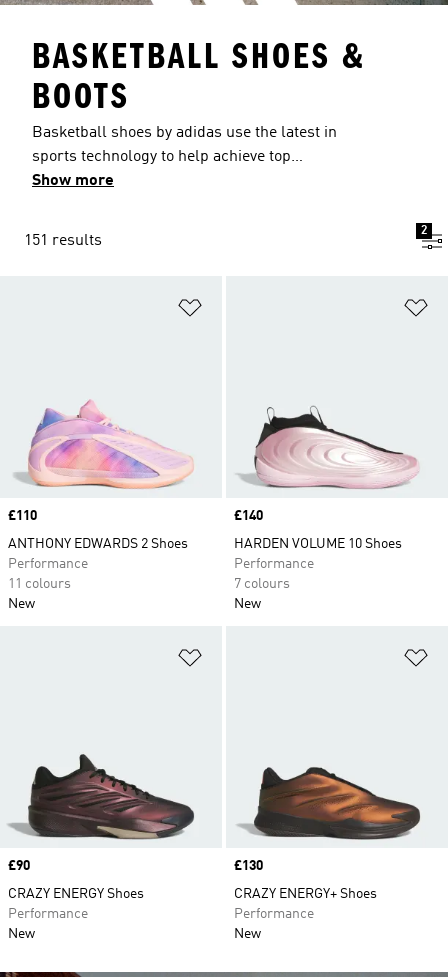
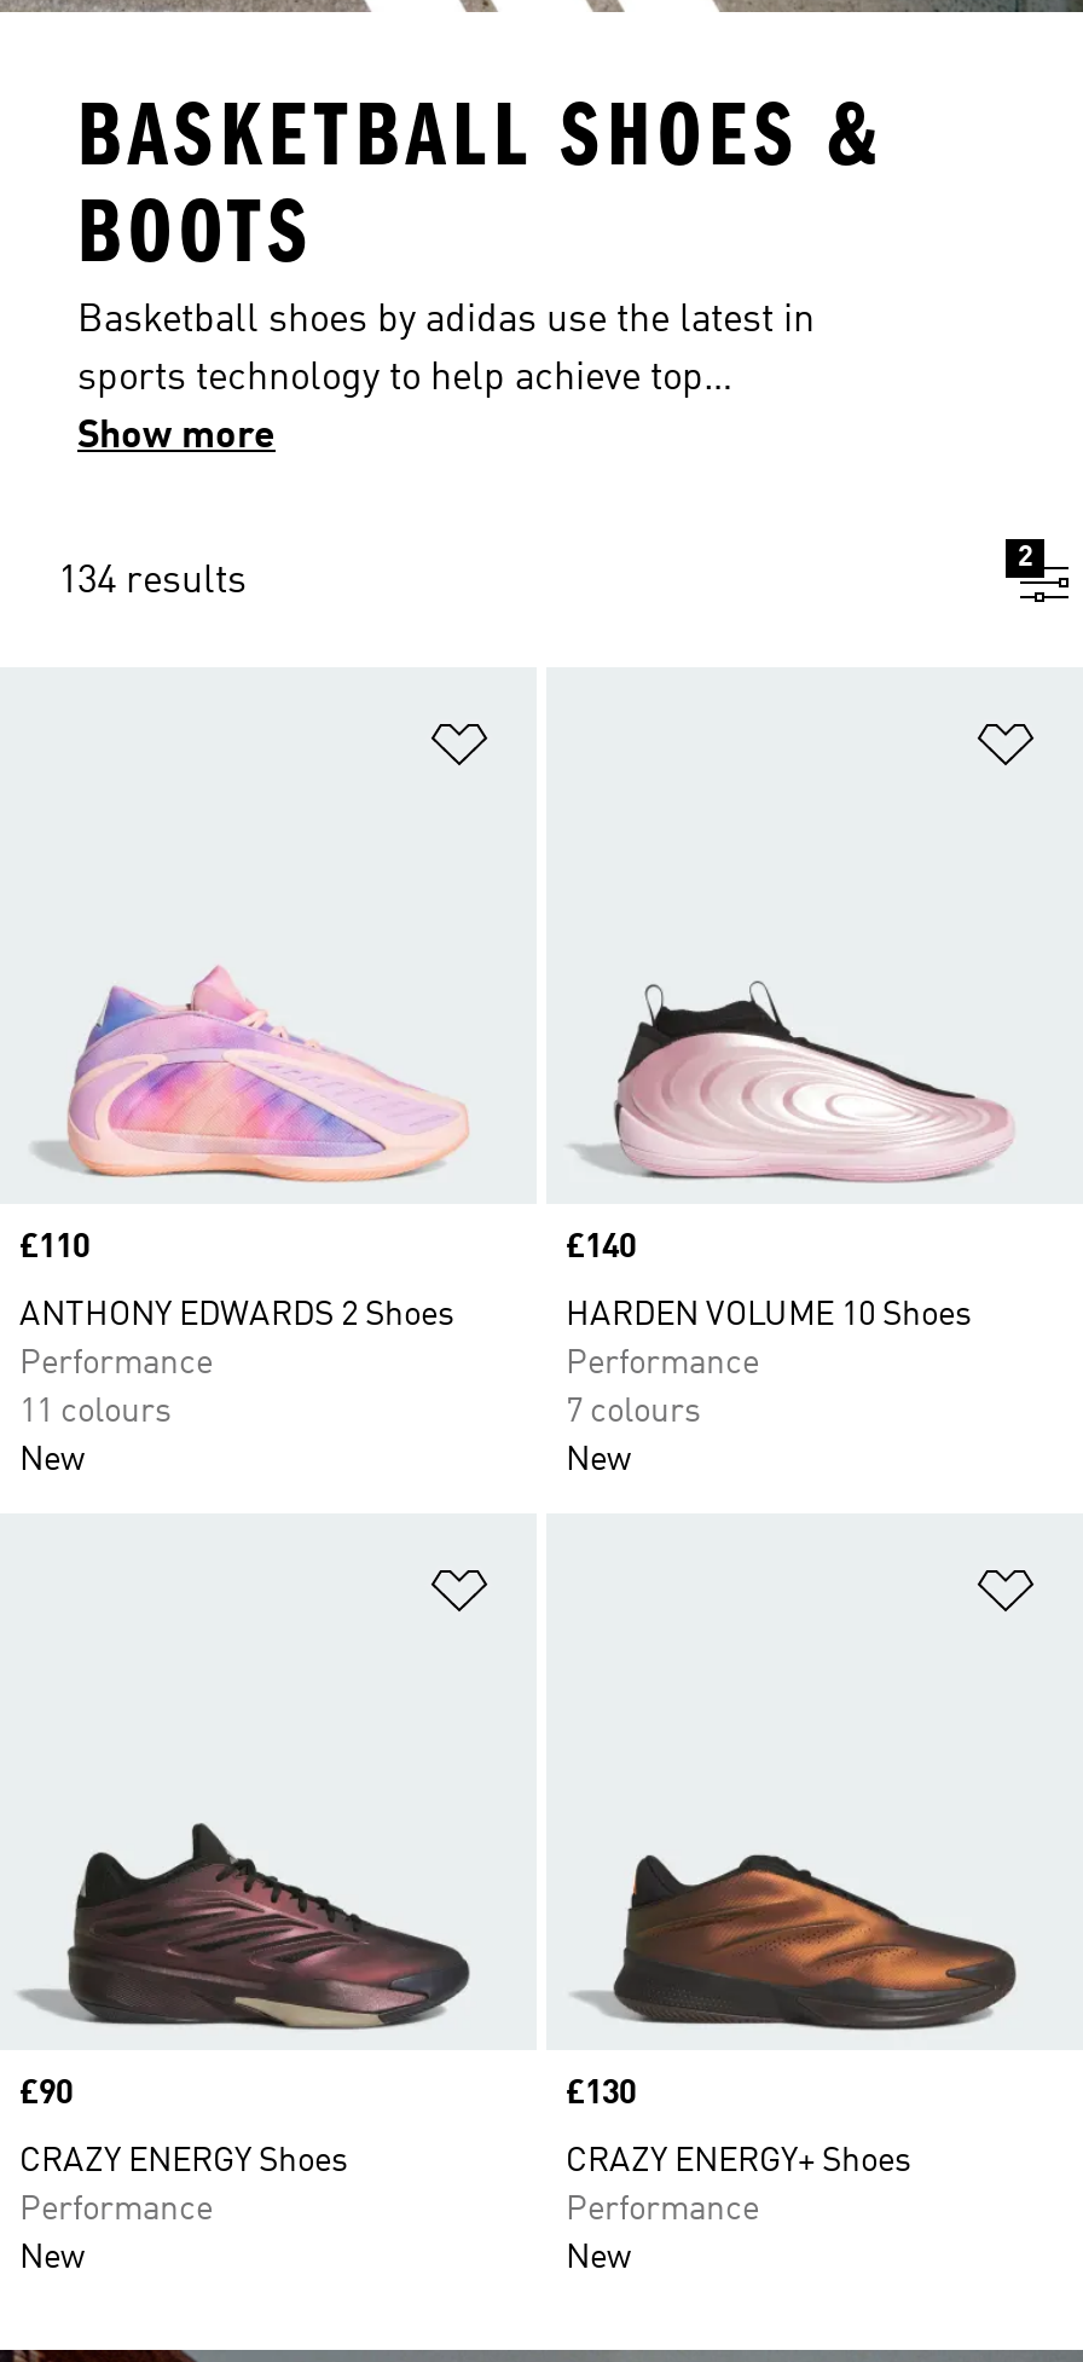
[24,233,102,249] 151 results -> [58,563,247,602] 134 results

